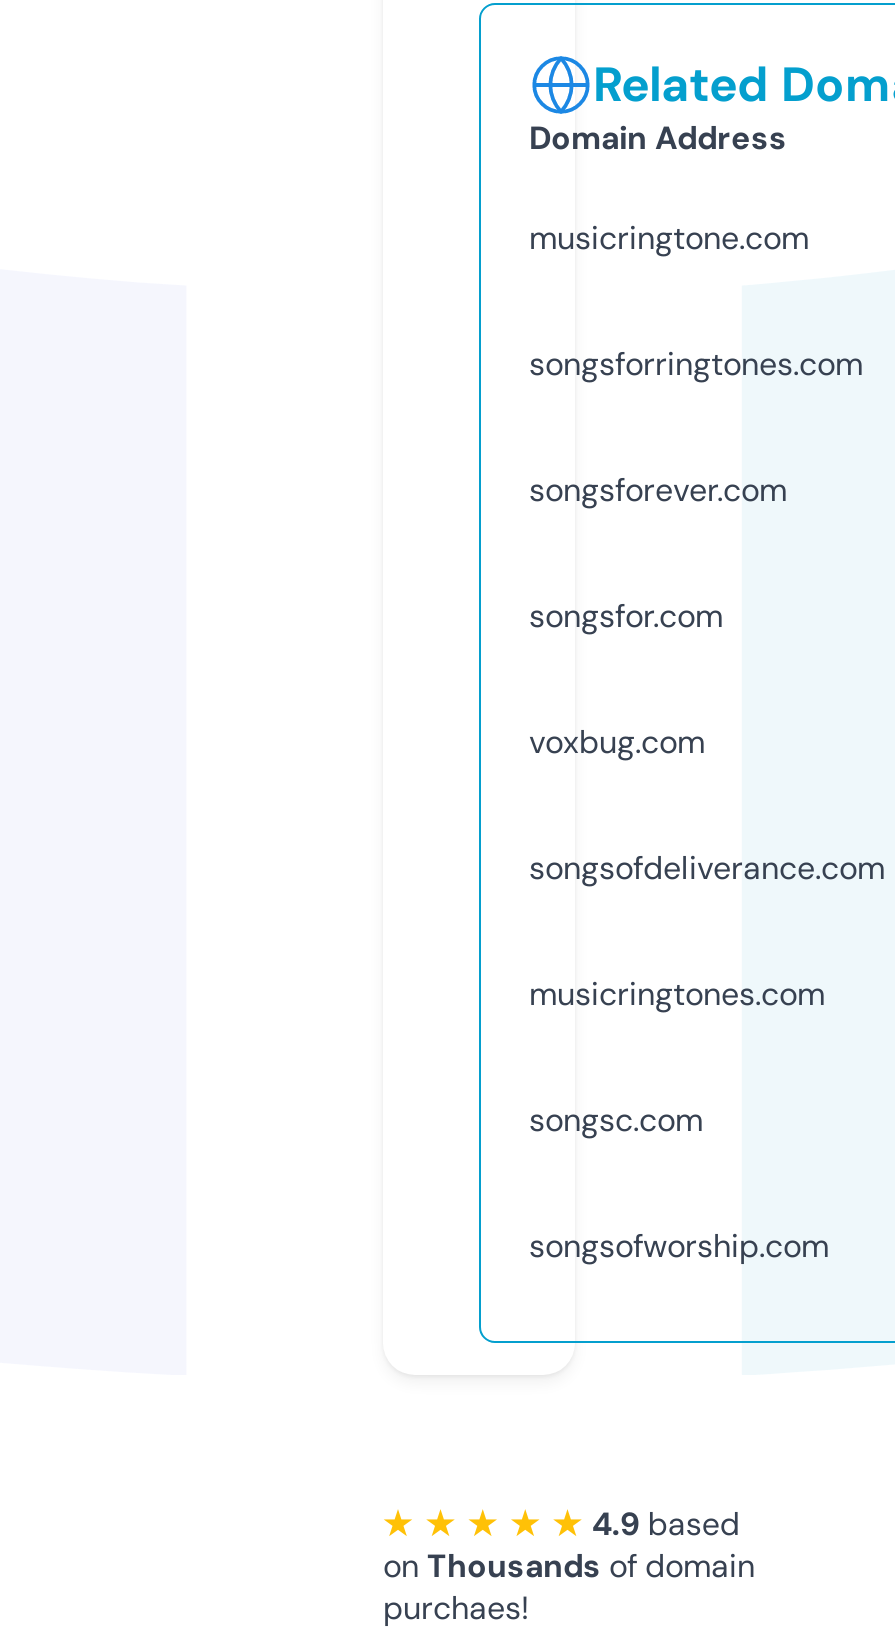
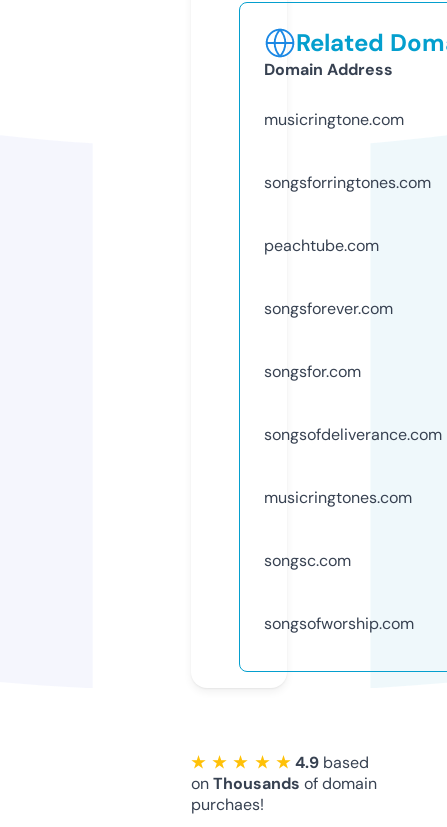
none -> [264,235,379,256] peachtube.com
moved [529,469,787,637] -> [264,298,393,382]: songsforever.com | songsfor.com
[529,721,705,763] voxbug.com -> none

